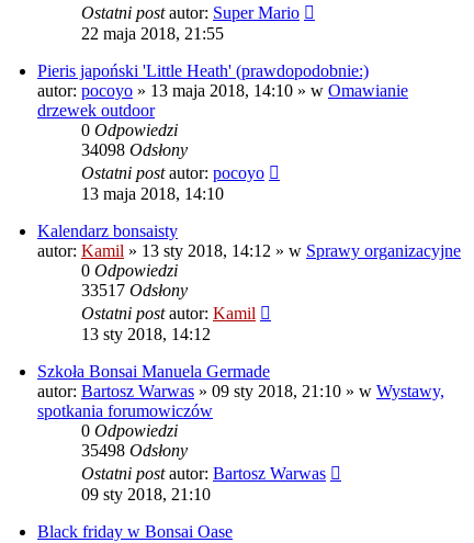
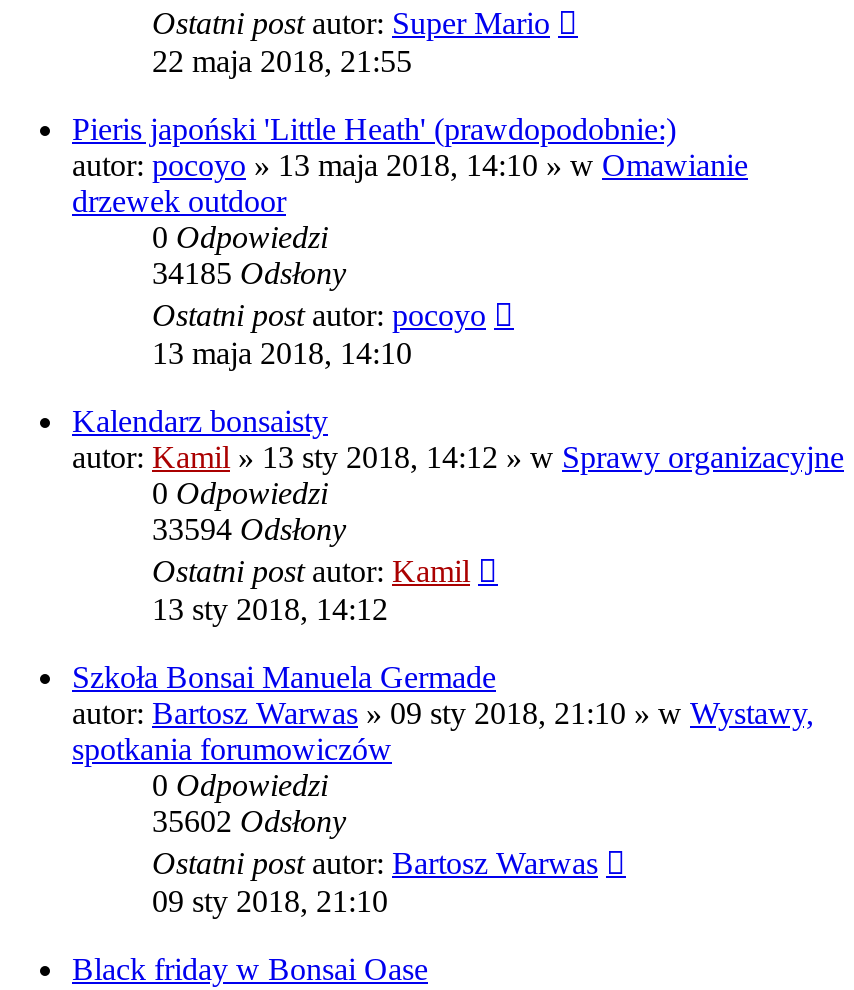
[81,140,188,159] 34098 Odsłony -> [152,256,346,290] 34185 Odsłony
[81,281,188,299] 33517 Odsłony -> [152,512,346,546] 33594 Odsłony
[81,441,188,460] 35498 Odsłony -> [152,804,346,838] 35602 Odsłony

